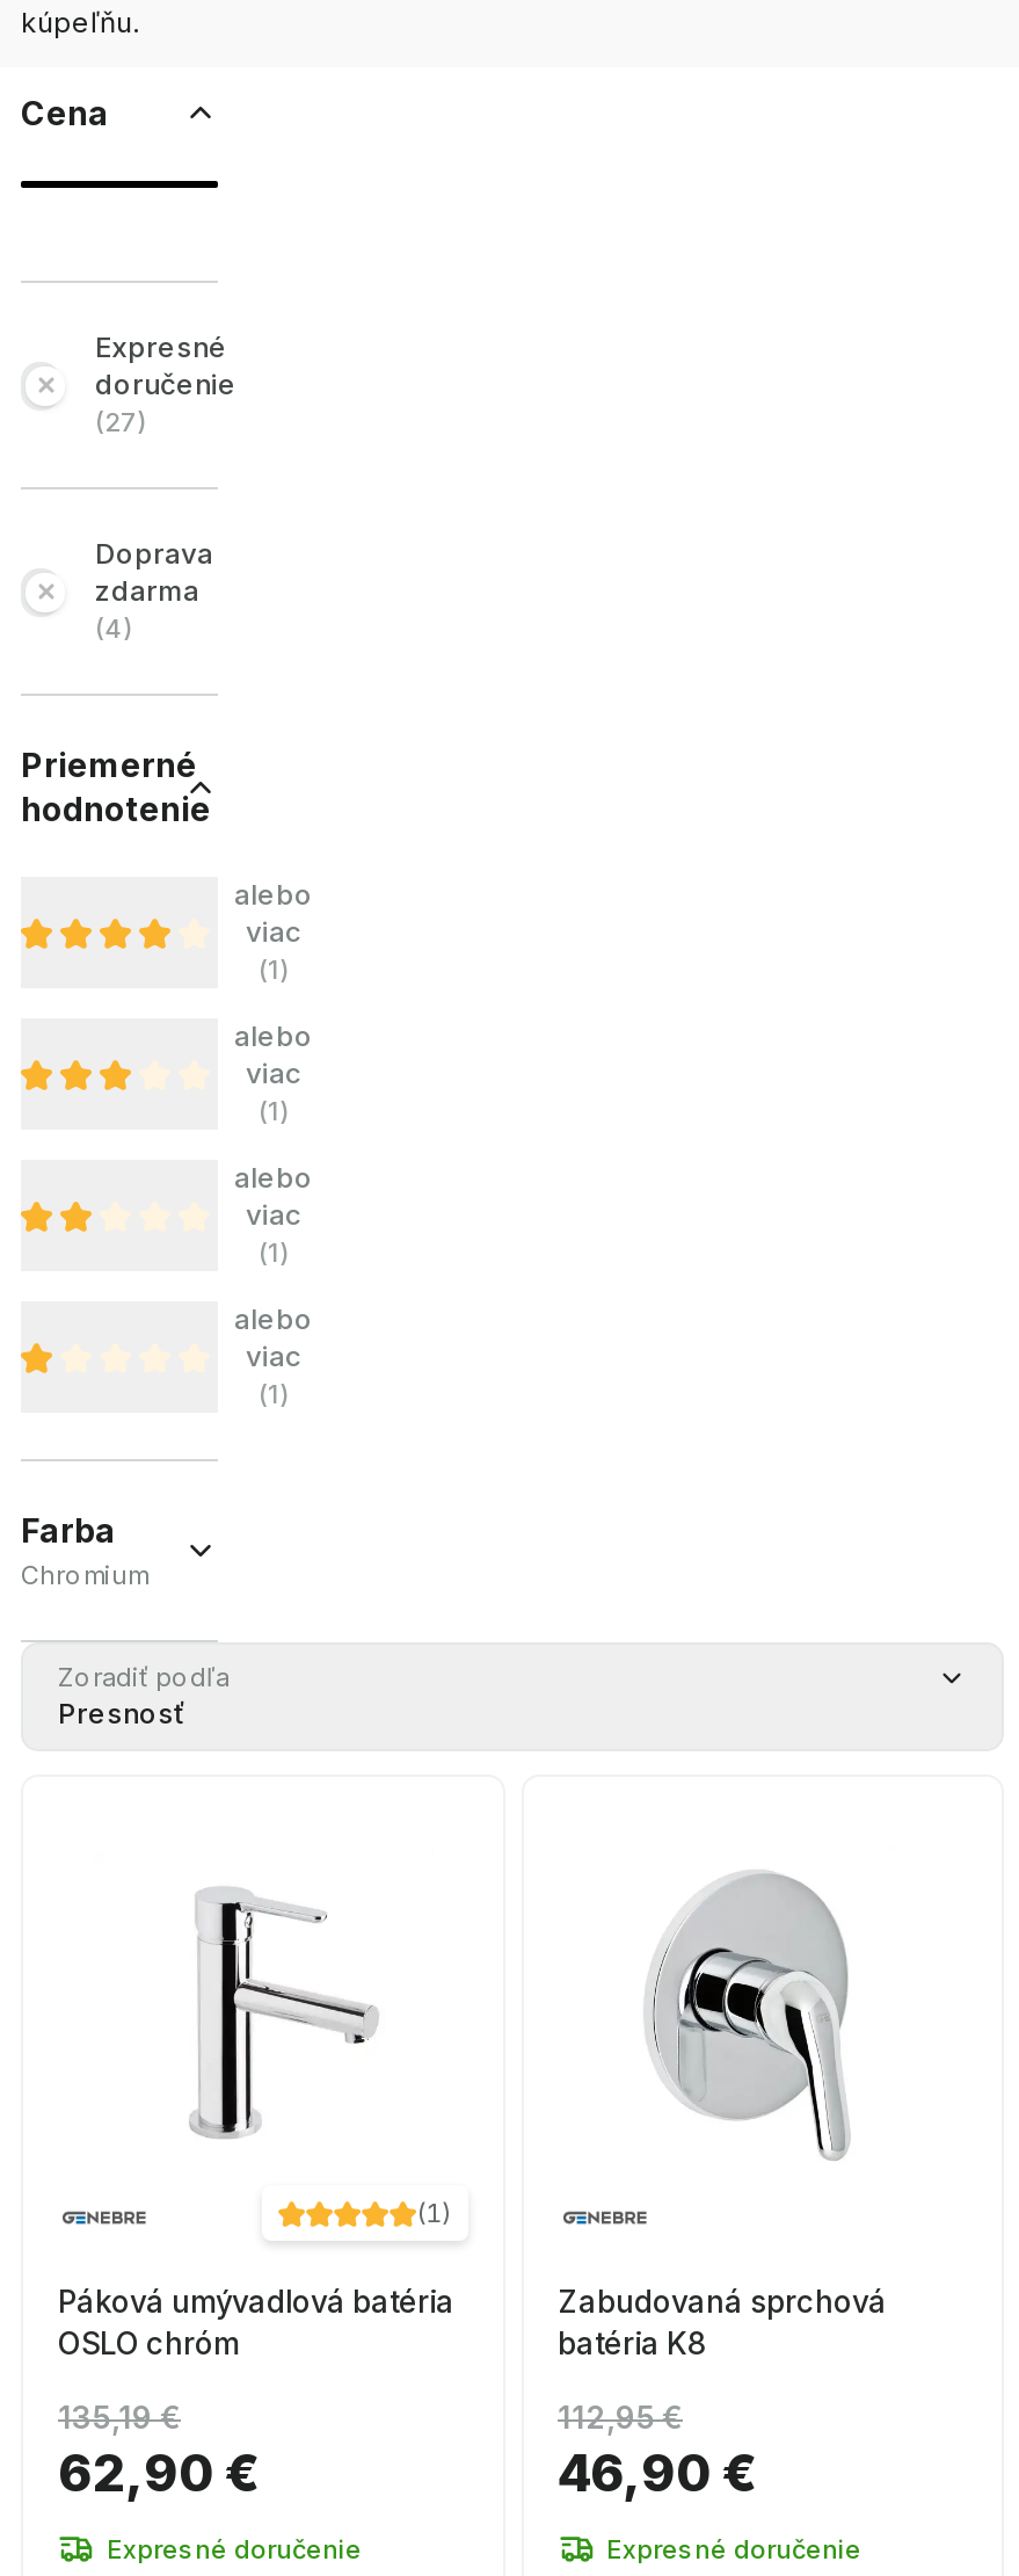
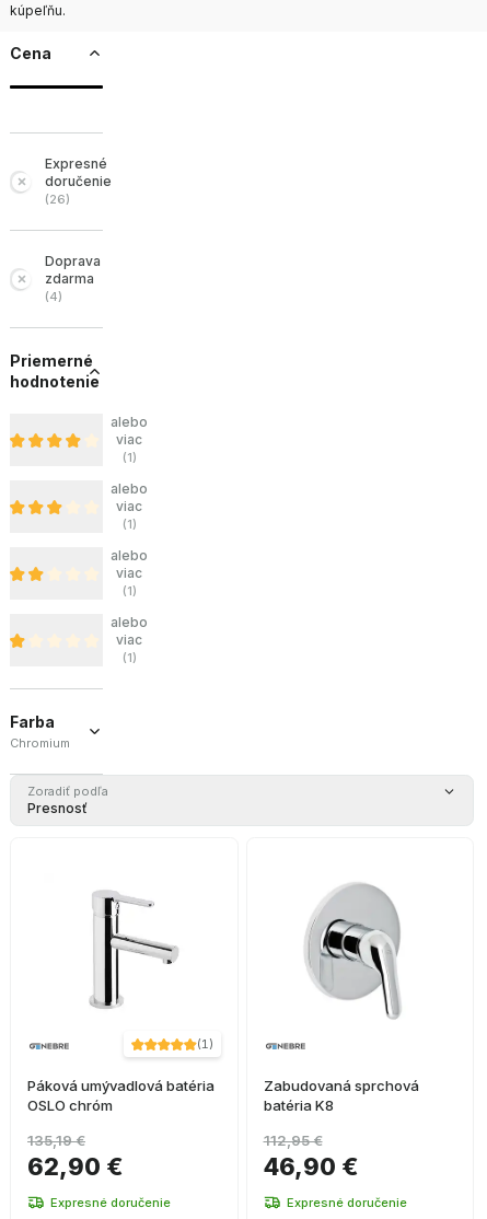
[95,406,146,438] (27) -> [45,191,70,207] (26)

